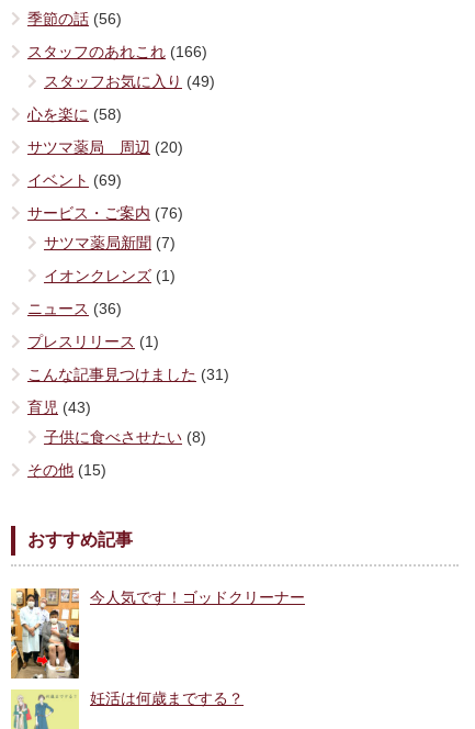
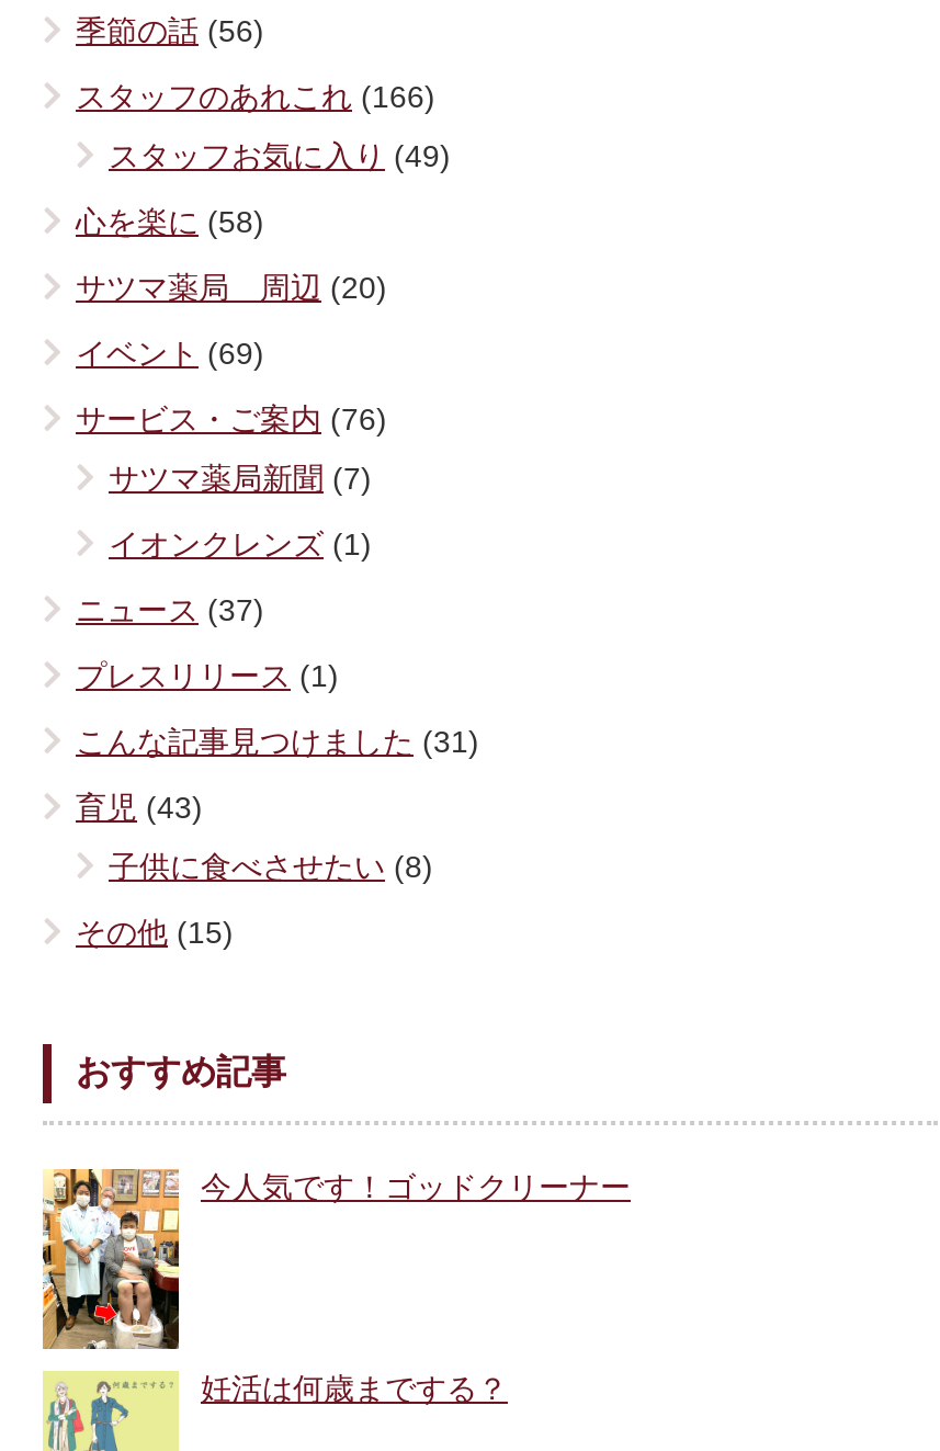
[27,300,122,317] ニュース(36) -> [76,592,264,627] ニュース(37)

